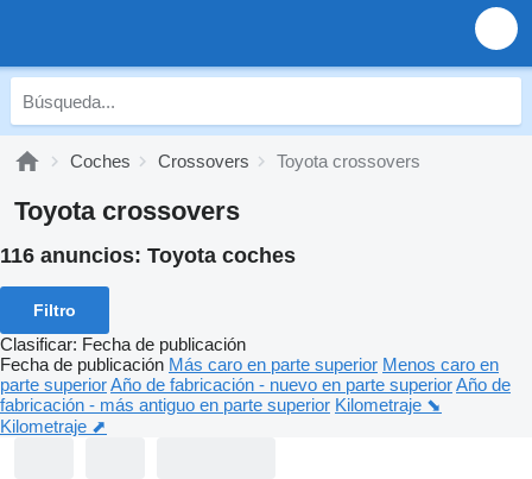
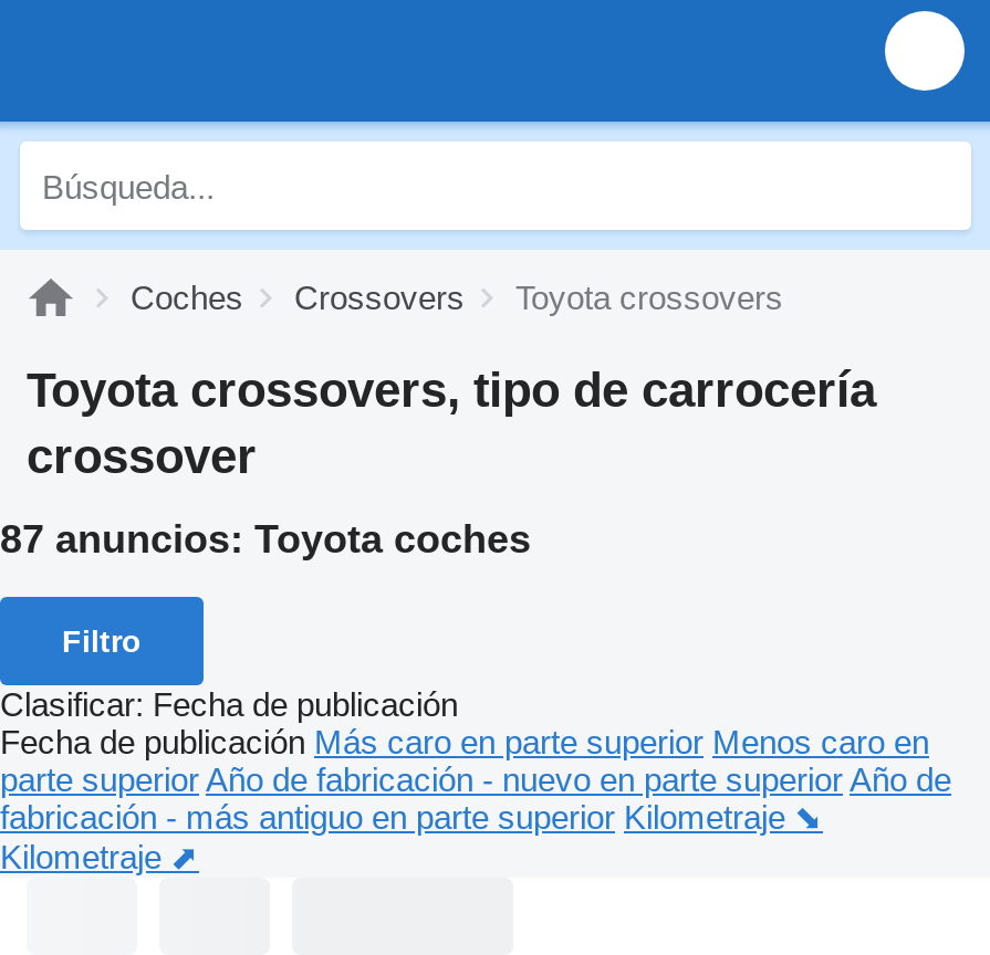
[14,196,240,226] Toyota crossovers -> [27,363,876,484] Toyota crossovers, tipo de carrocería | crossover
[0,244,296,267] 116 anuncios: Toyota coches -> [0,517,531,562] 87 anuncios: Toyota coches

